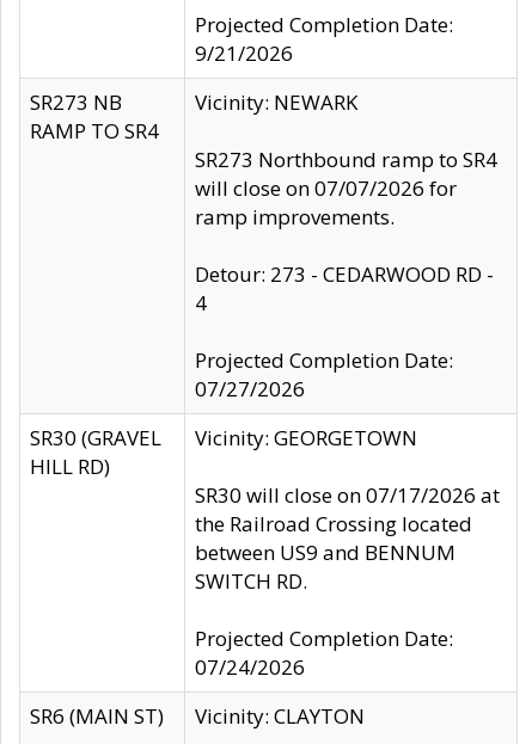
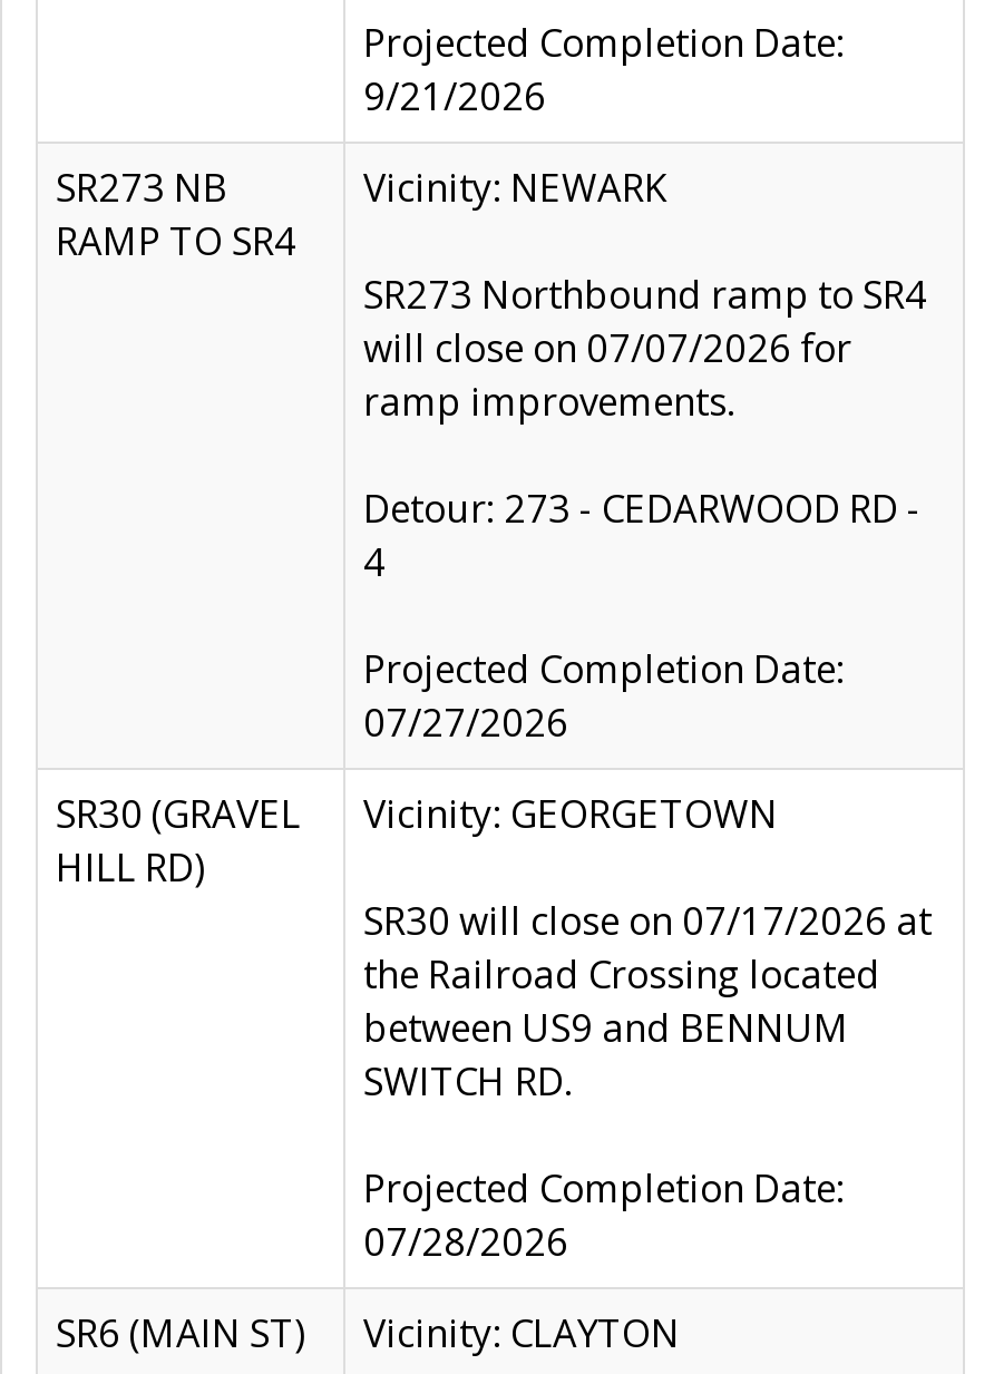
[195,653,305,681] 07/24/2026 -> [363,1216,568,1267] 07/28/2026

